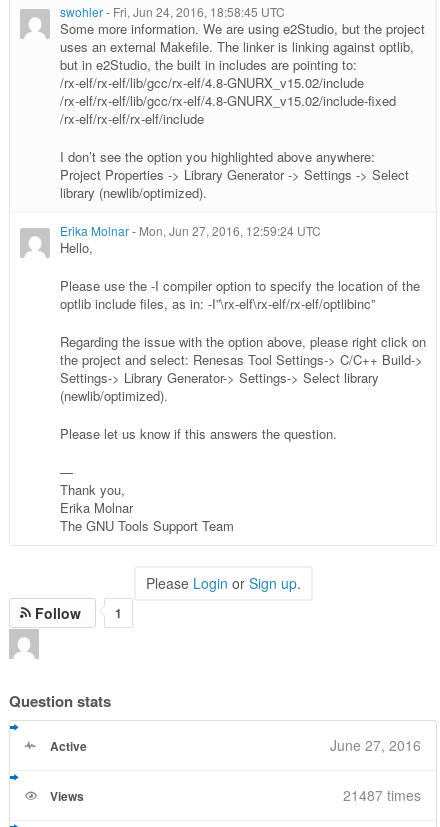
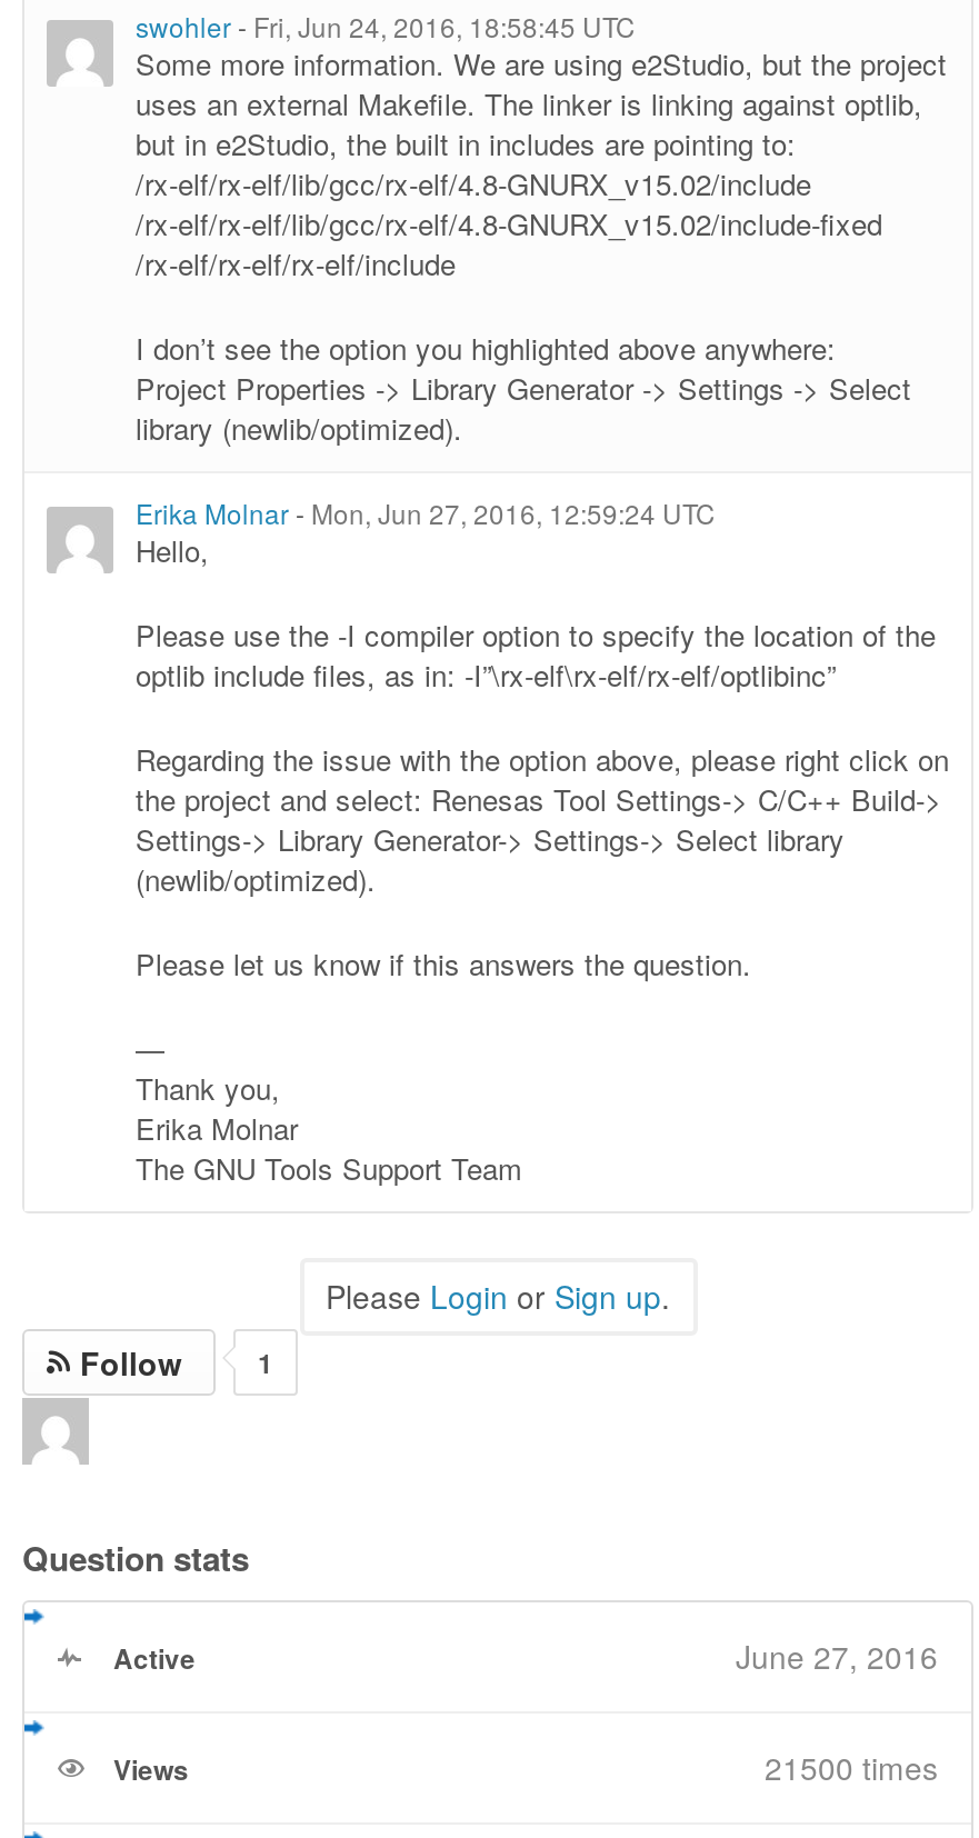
[343,784,421,804] 21487 times -> [765,1744,938,1788] 21500 times

